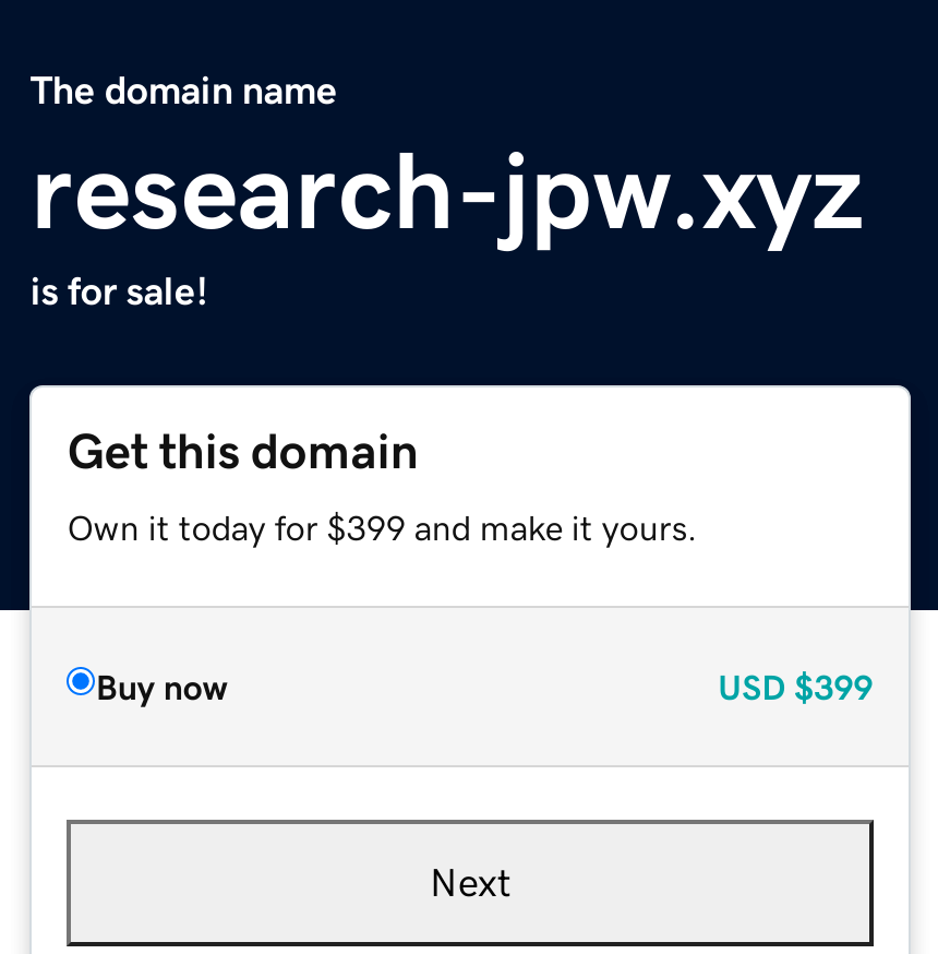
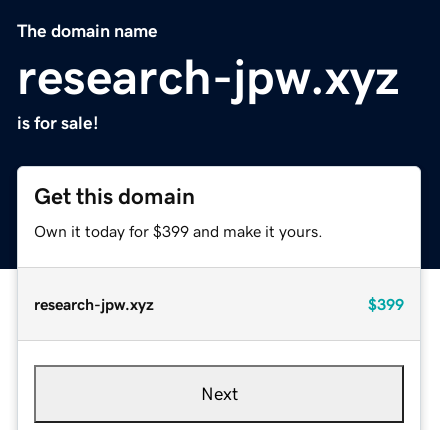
[96,668,873,703] Buy now | USD $399 -> [34,296,404,312] research-jpw.xyz | $399

